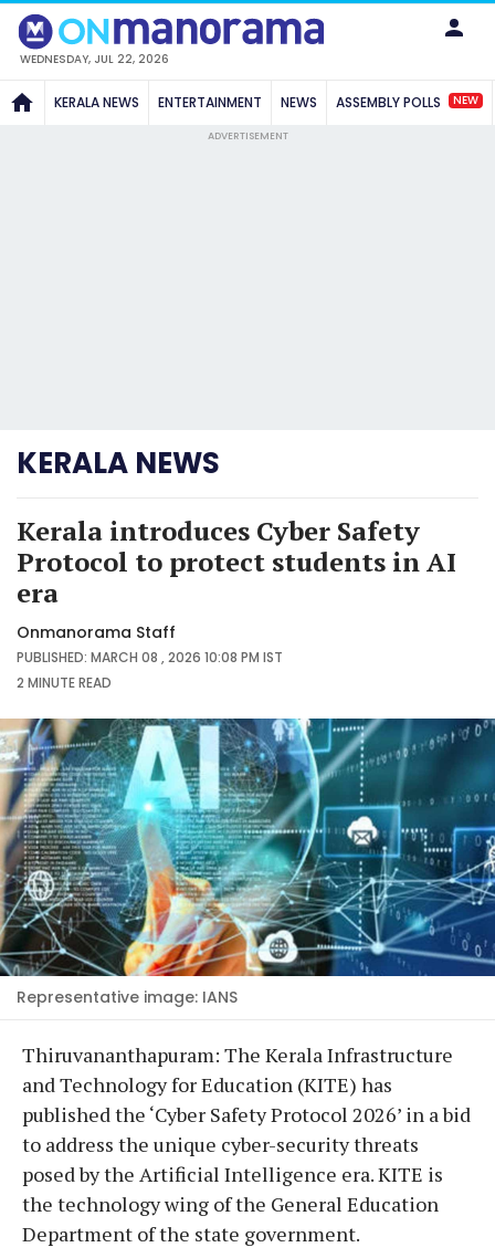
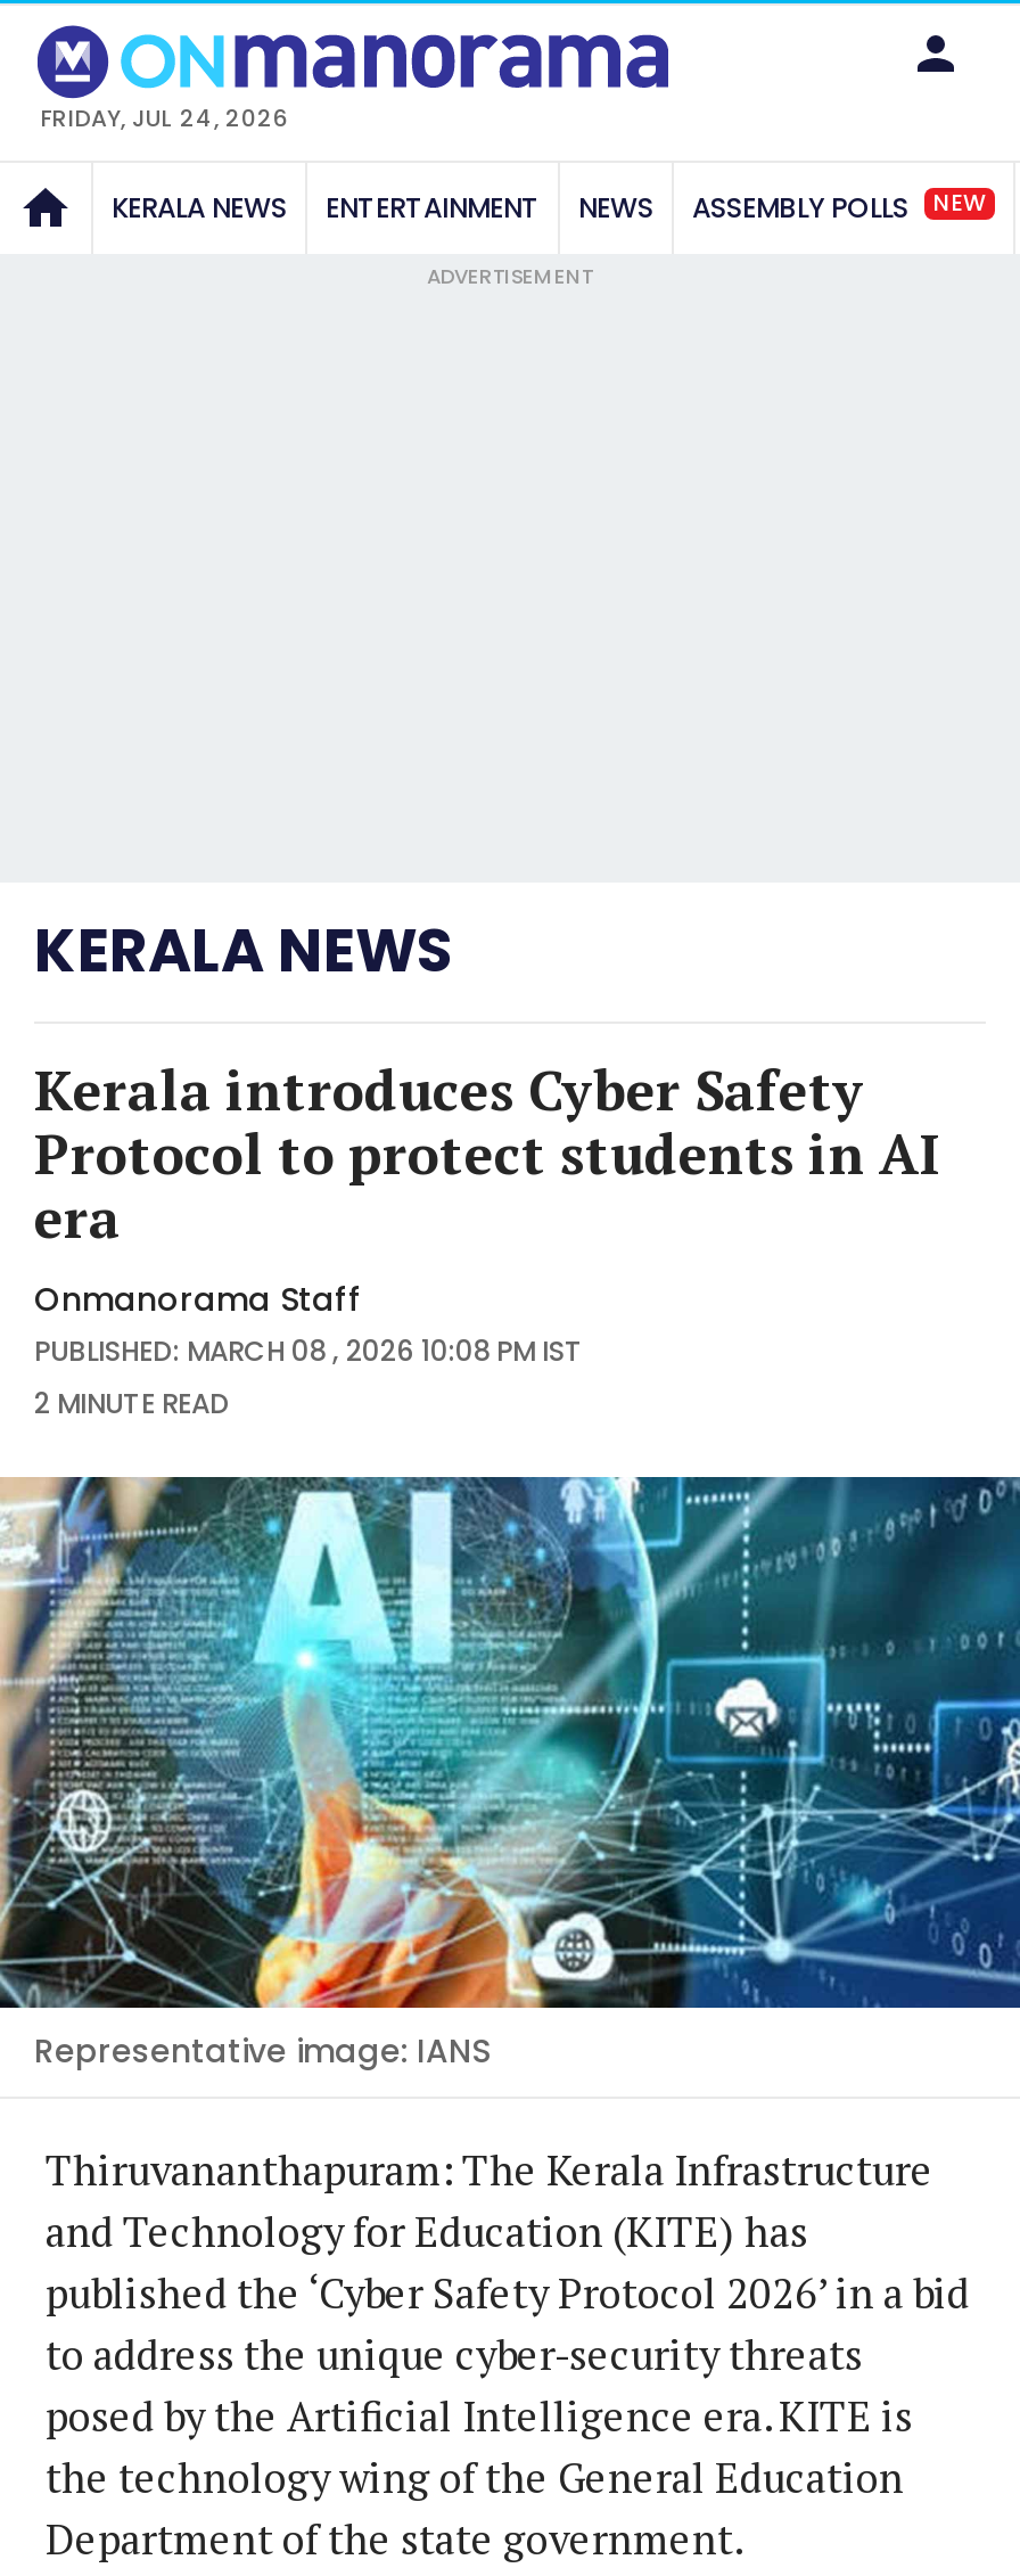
[20,51,169,67] WEDNESDAY, JUL 22, 2026 -> [41,101,289,135] FRIDAY, JUL 24, 2026

